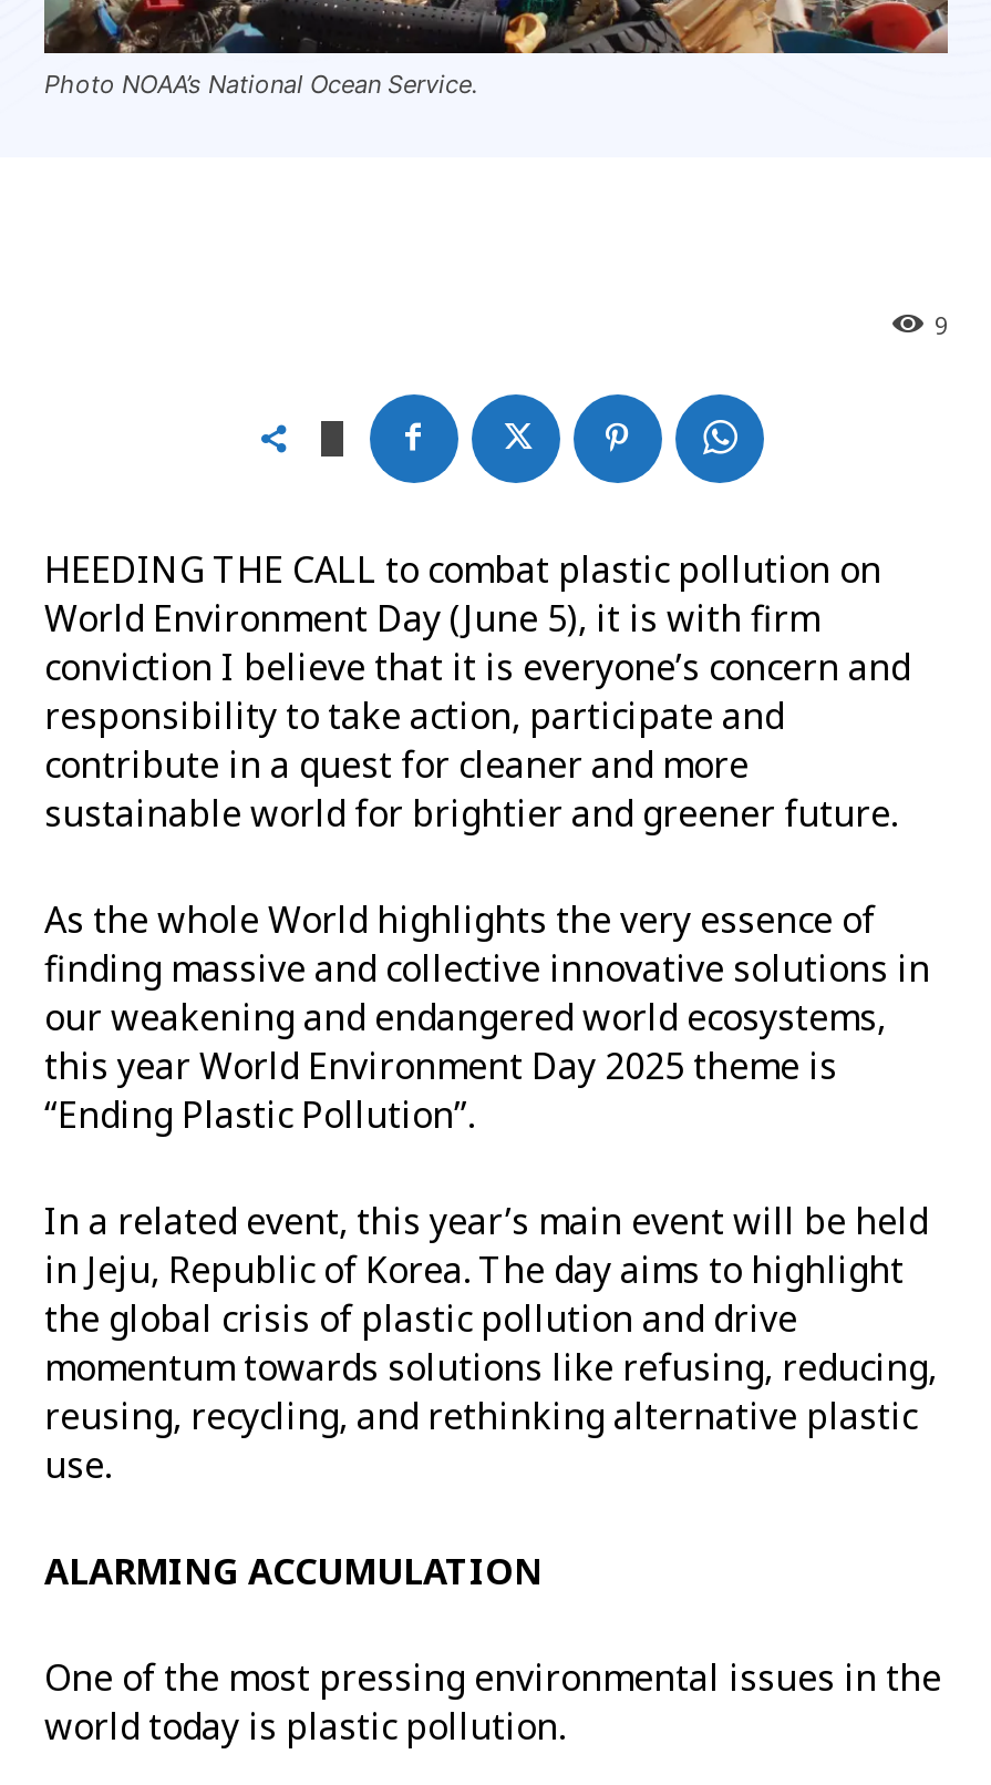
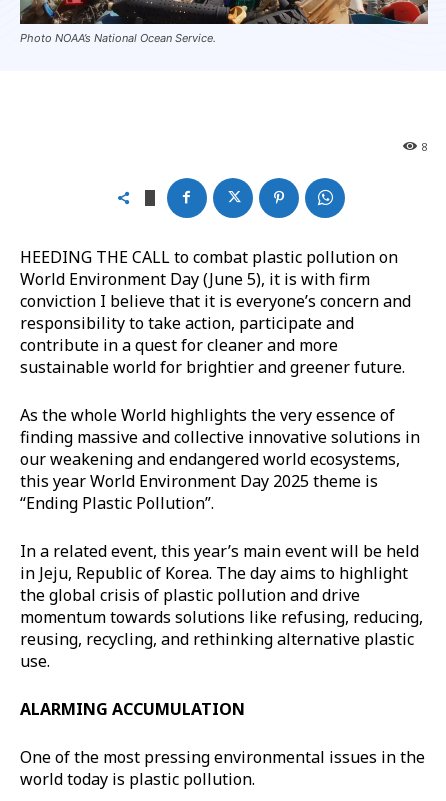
[935,307,948,340] 9 -> [422,139,428,154] 8

